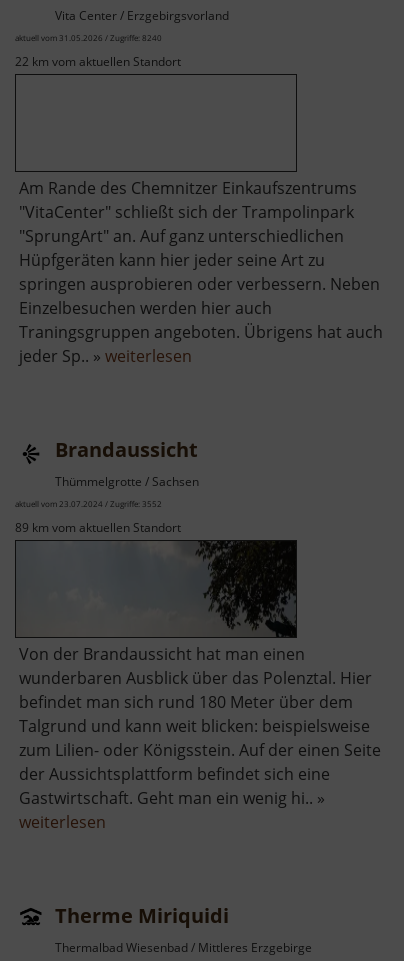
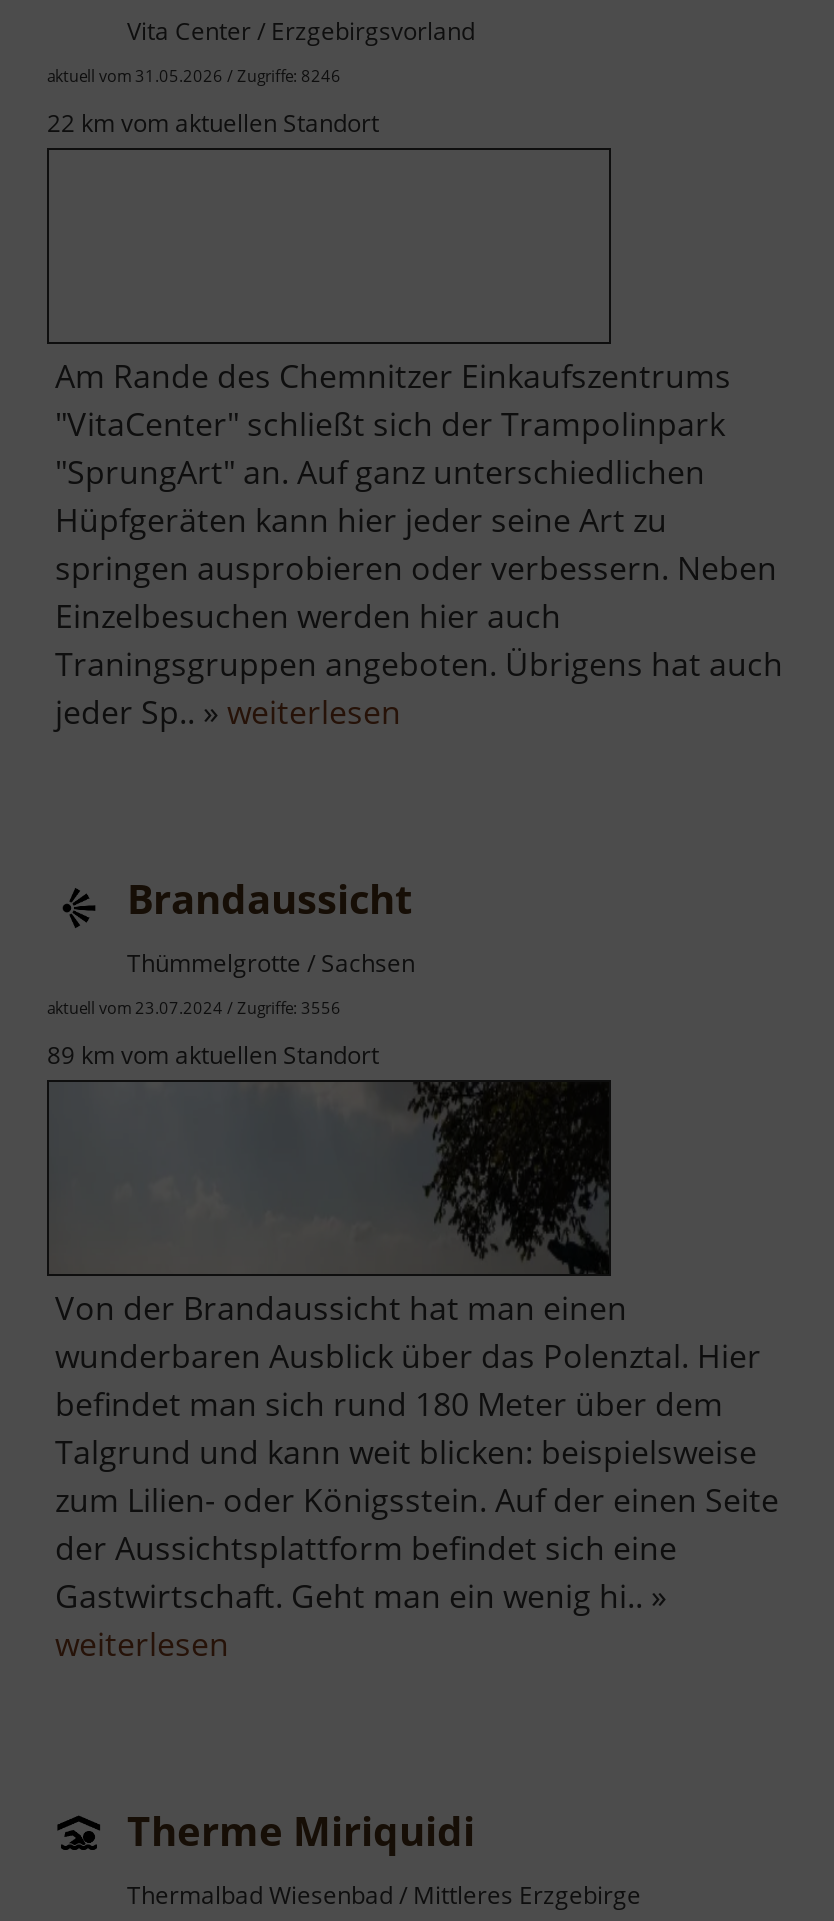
[15,32,162,43] aktuell vom 31.05.2026 / Zugriffe: 8240 -> [47,64,341,86] aktuell vom 31.05.2026 / Zugriffe: 8246
[15,498,162,509] aktuell vom 23.07.2024 / Zugriffe: 3552 -> [47,996,341,1018] aktuell vom 23.07.2024 / Zugriffe: 3556

